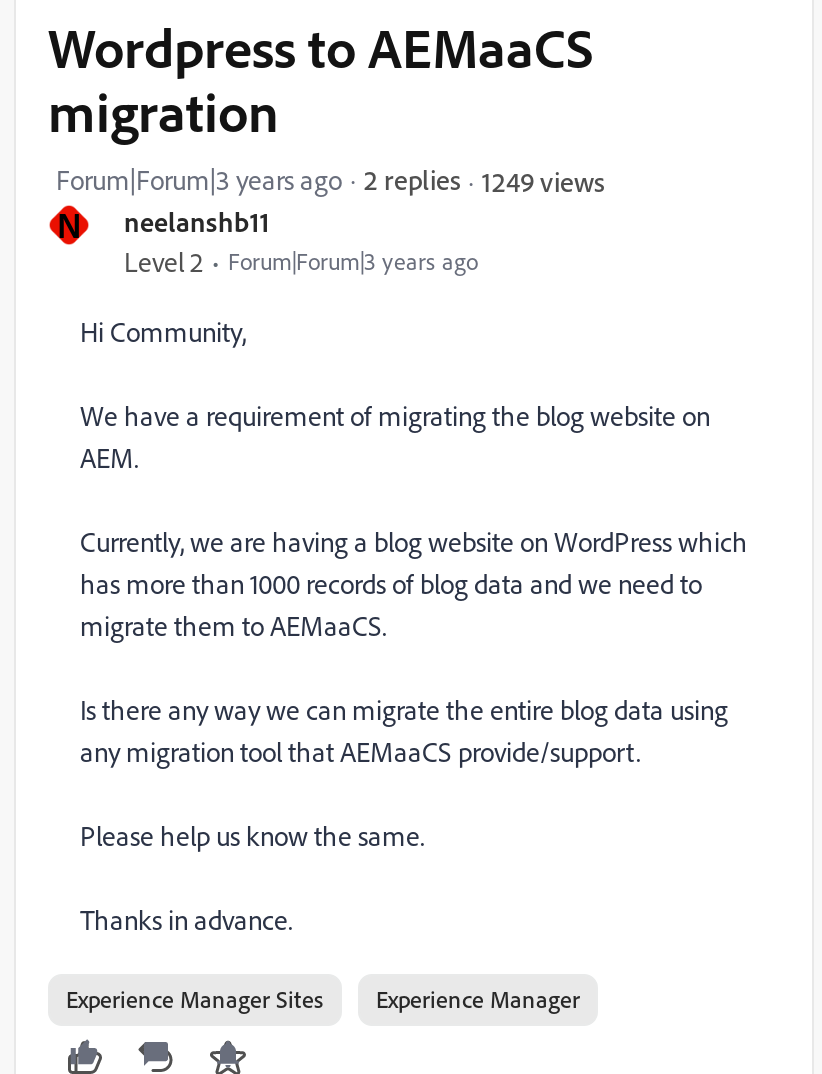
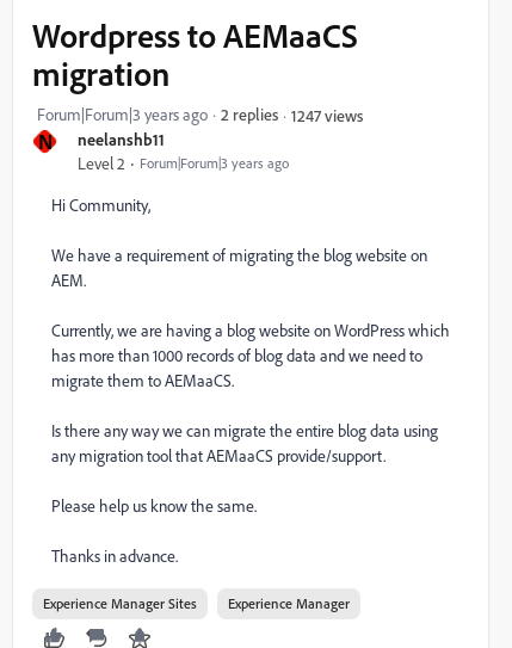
[482,163,604,197] 1249 views -> [291,104,363,125] 1247 views

